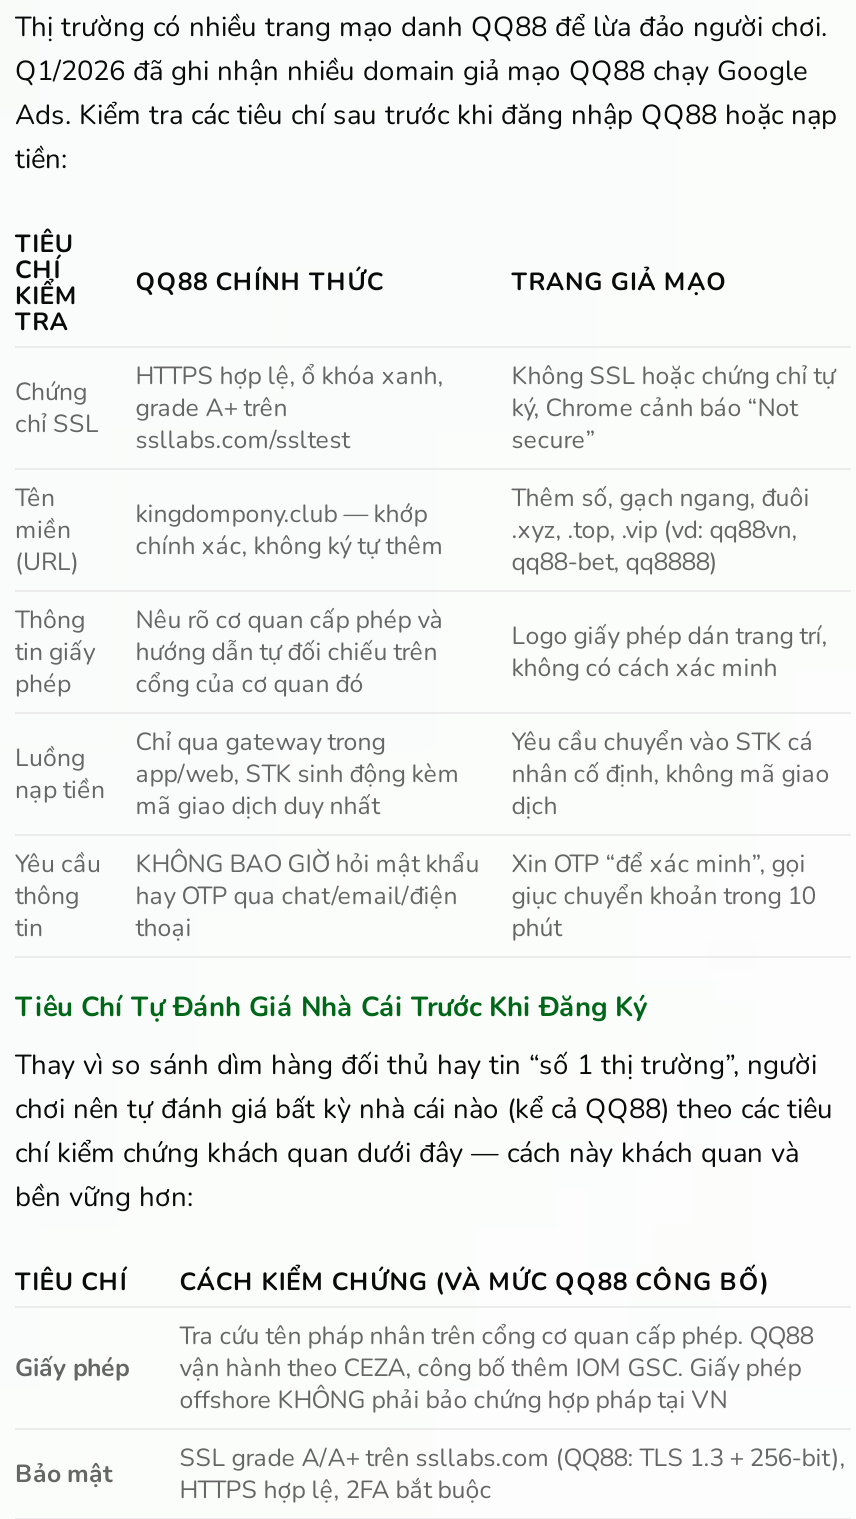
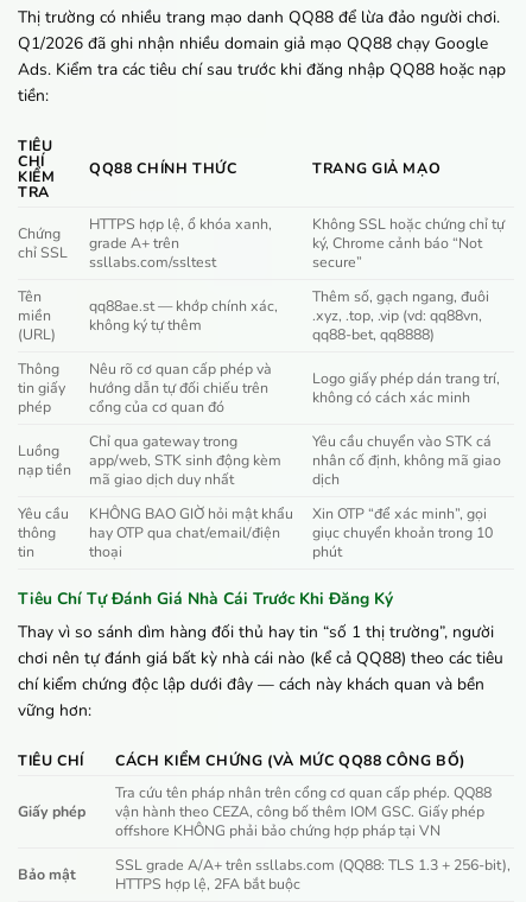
[135,497,443,563] kingdompony.club — khớp | chính xác, không ký tự thêm -> [89,295,278,334] qq88ae.st — khớp chính xác, | không ký tự thêm
[15,1134,799,1216] chí kiểm chứng khách quan dưới đây — cách này khách quan và | bền vững hơn: -> [18,674,484,722] chí kiểm chứng độc lập dưới đây — cách này khách quan và bền | vững hơn:

